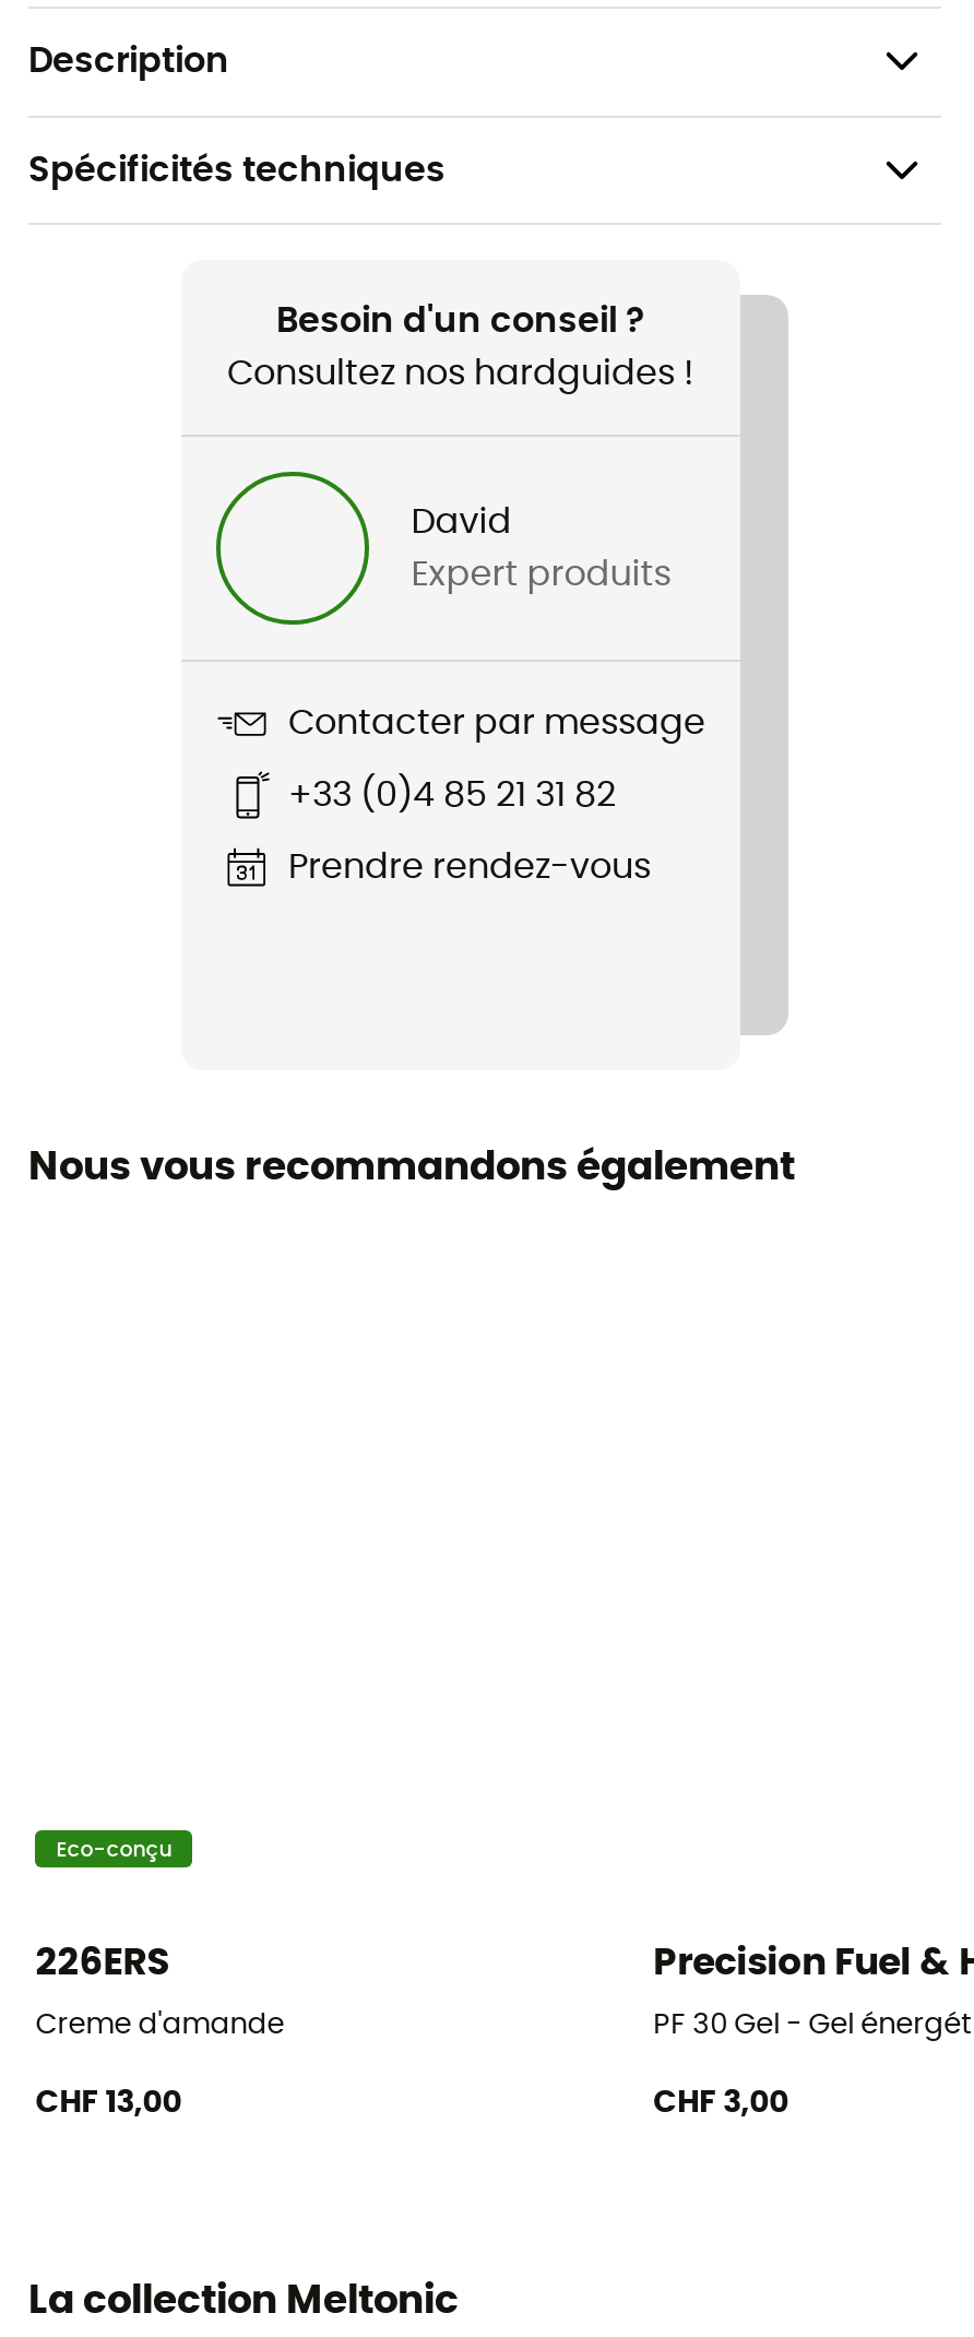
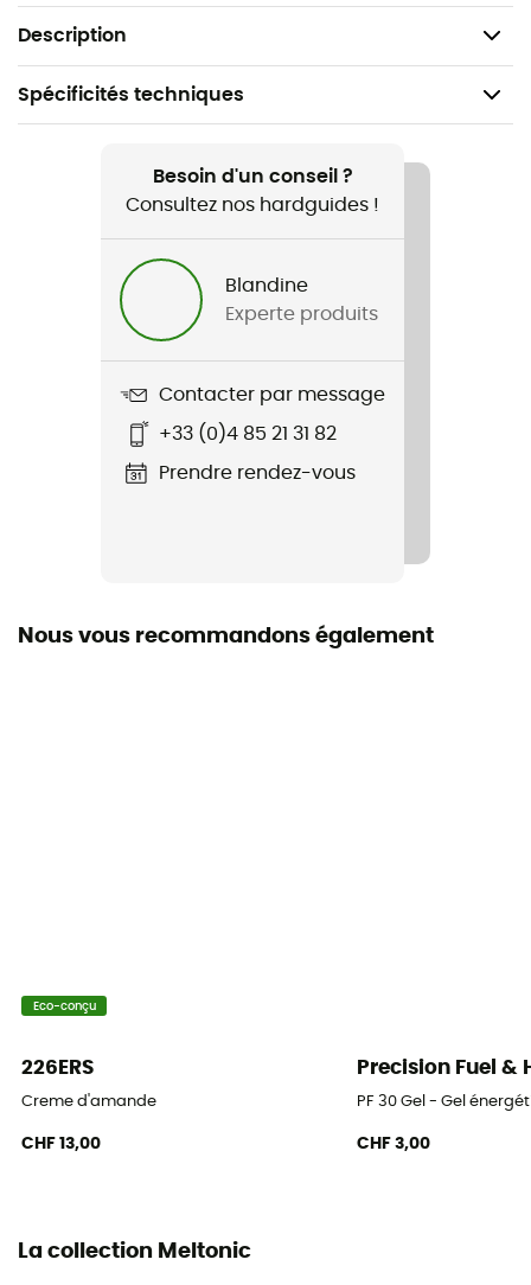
[411,503,511,538] David -> [225,276,308,295] Blandine
[411,556,671,591] Expert produits -> [225,304,378,323] Experte produits

